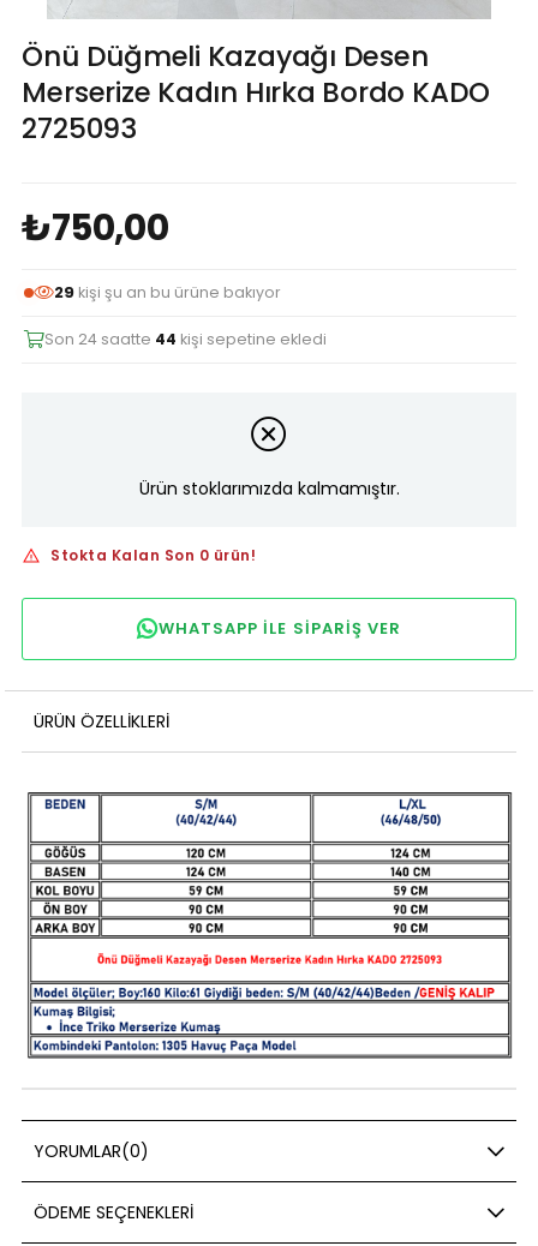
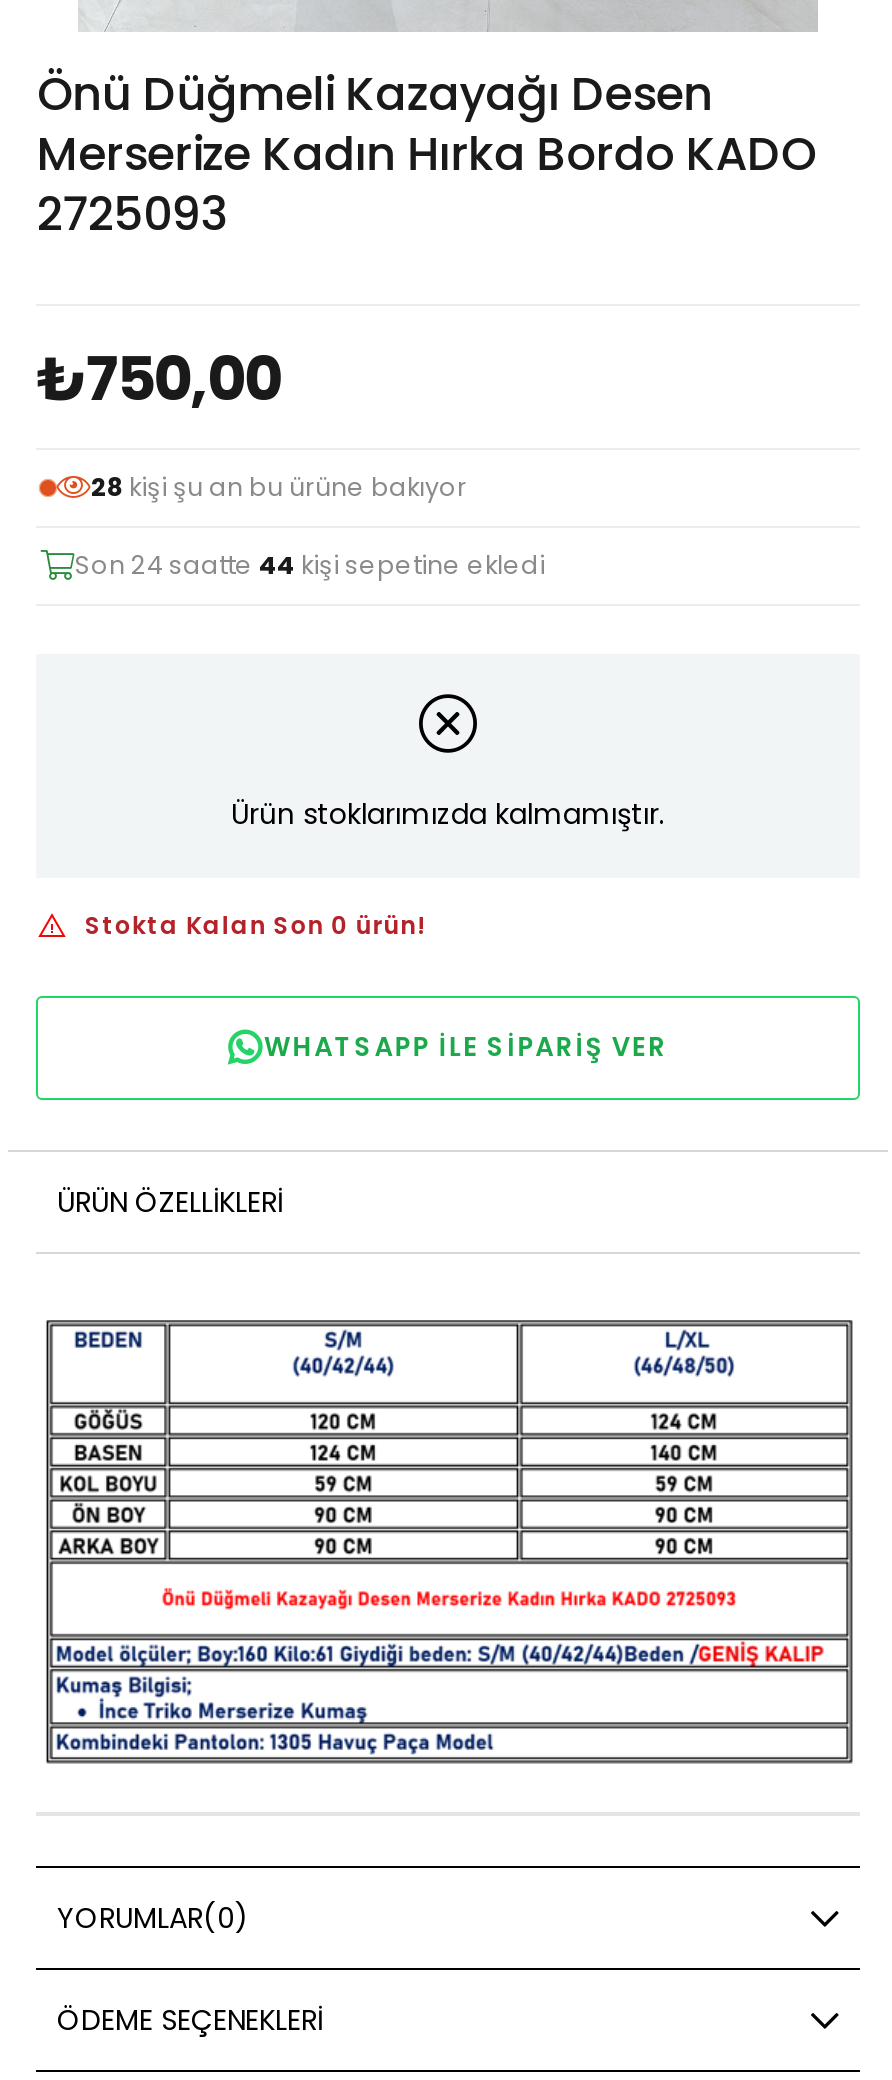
[55,282,282,302] 29 kişi şu an bu ürüne bakıyor -> [91,469,467,503] 28 kişi şu an bu ürüne bakıyor

